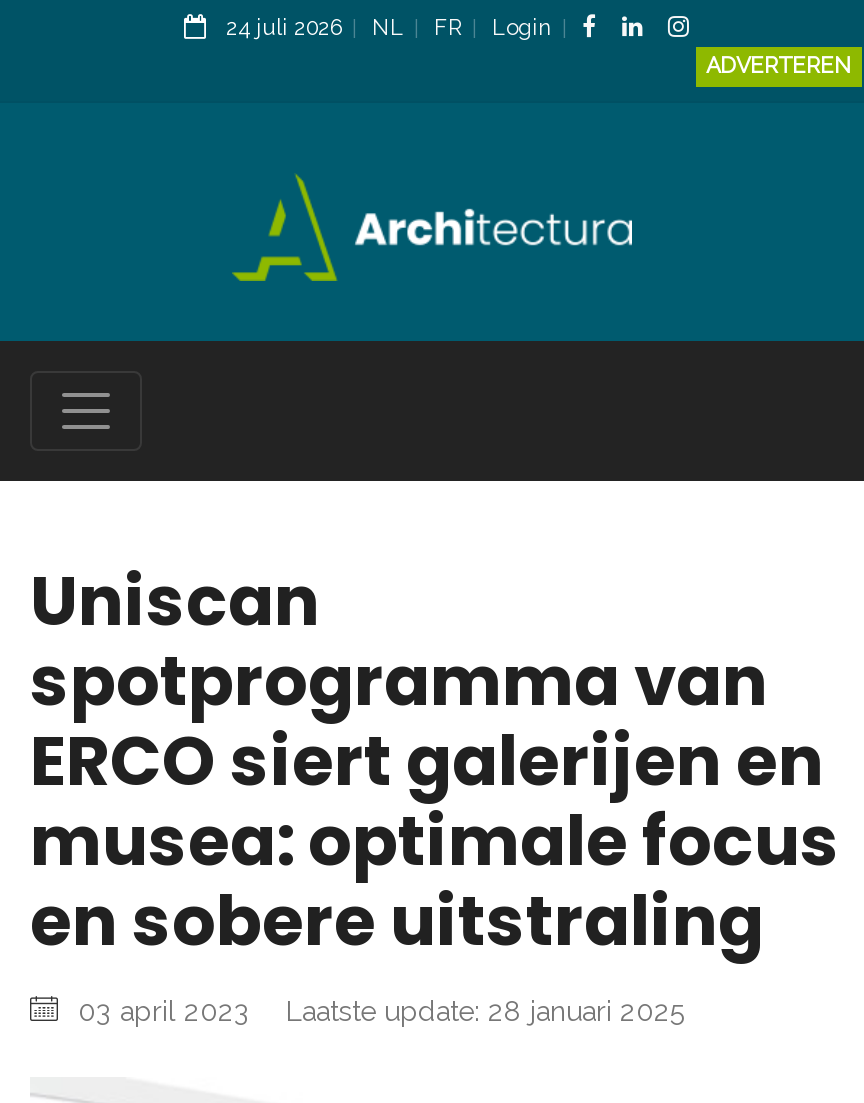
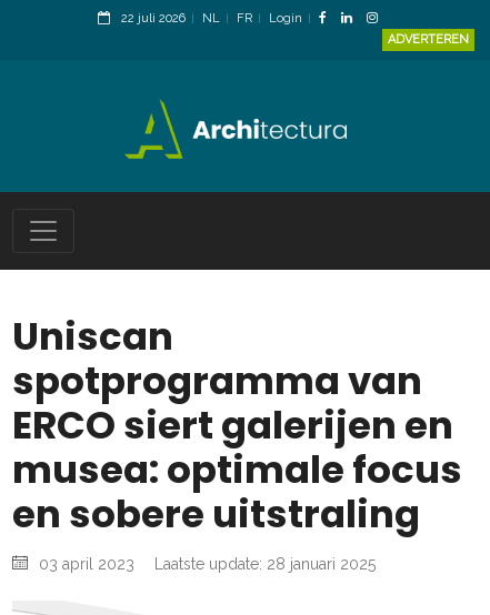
[226,15,552,41] 24 juli 2026 NL FR Login -> [121,11,302,26] 22 juli 2026 NL FR Login

